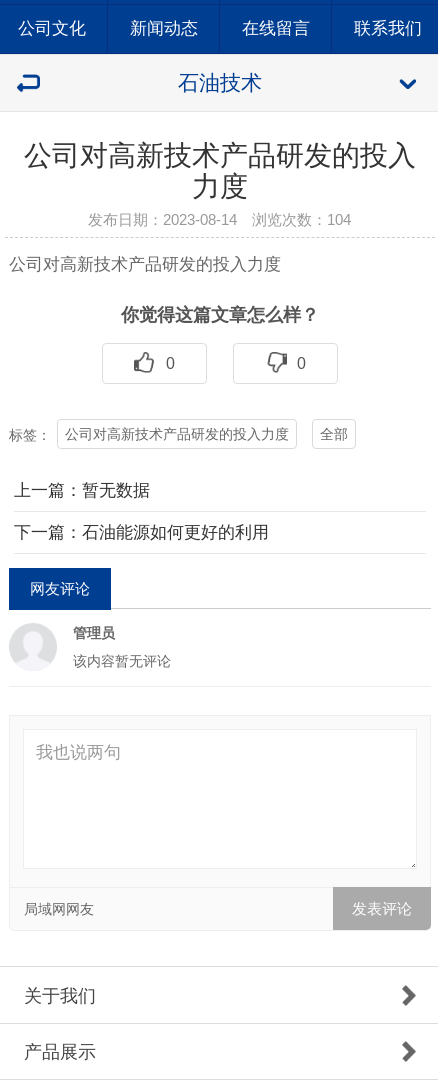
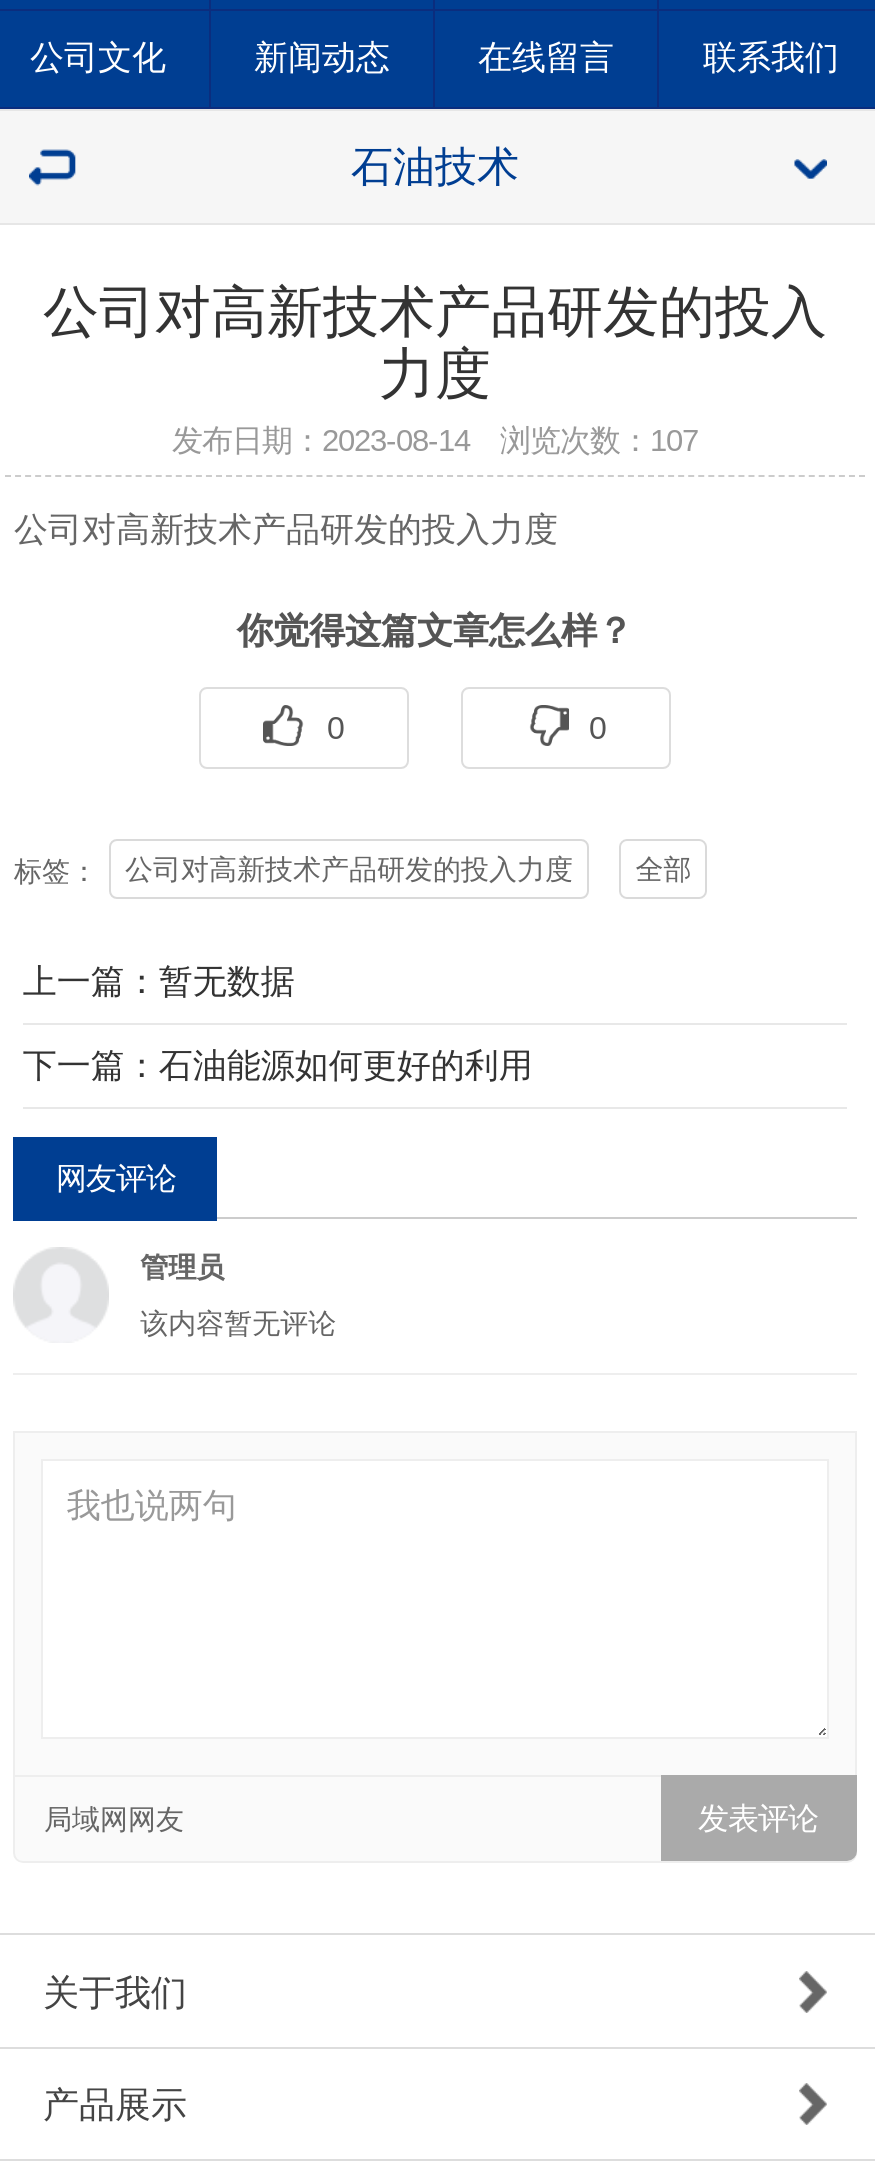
[88,211,351,228] 发布日期：2023-08-14 浏览次数：104 -> [172,423,698,457] 发布日期：2023-08-14 浏览次数：107

